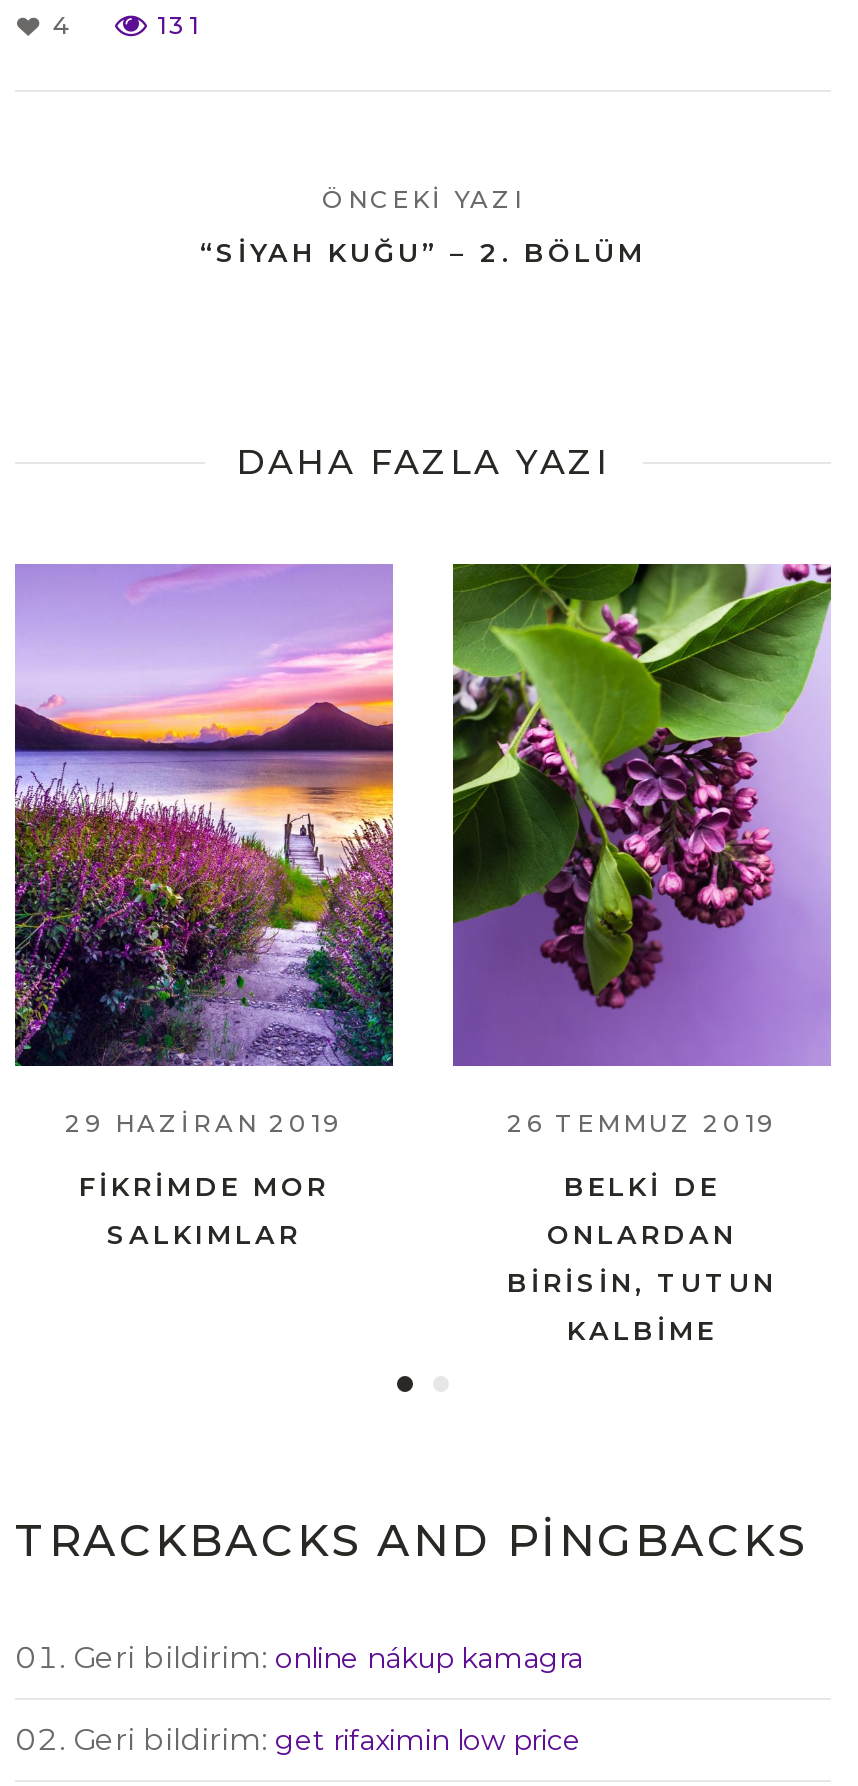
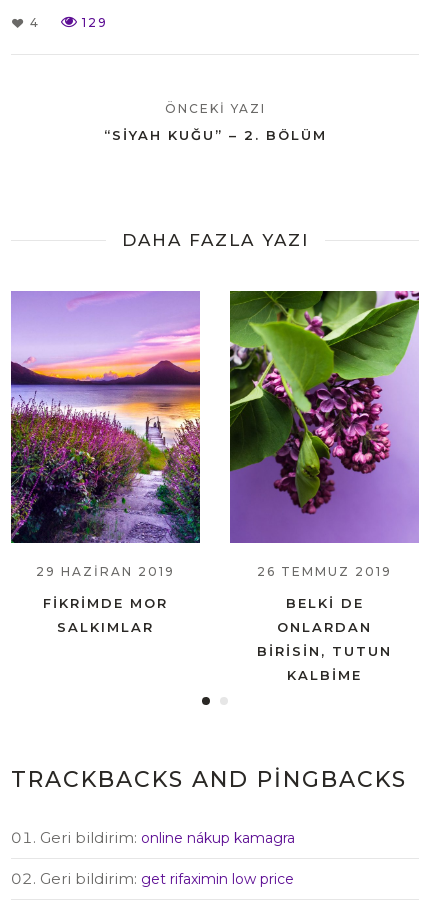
[157,11,201,41] 131 -> [82,15,108,30] 129

